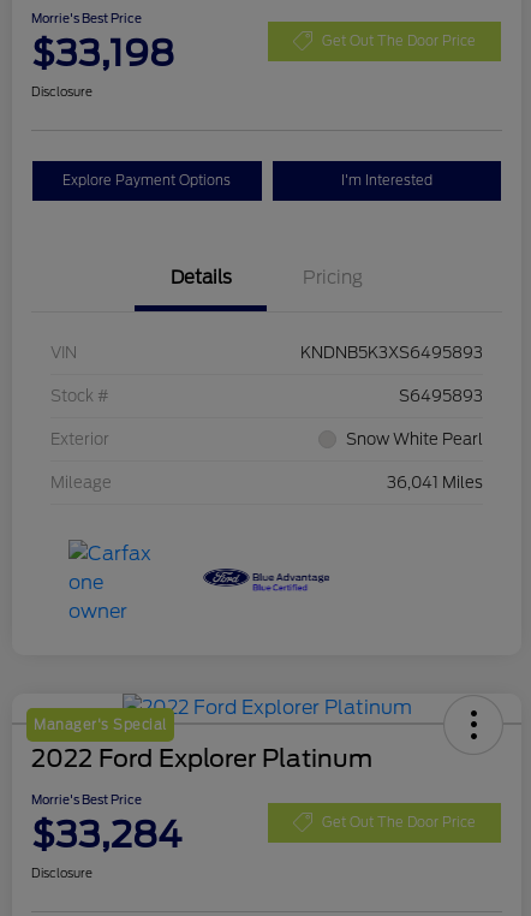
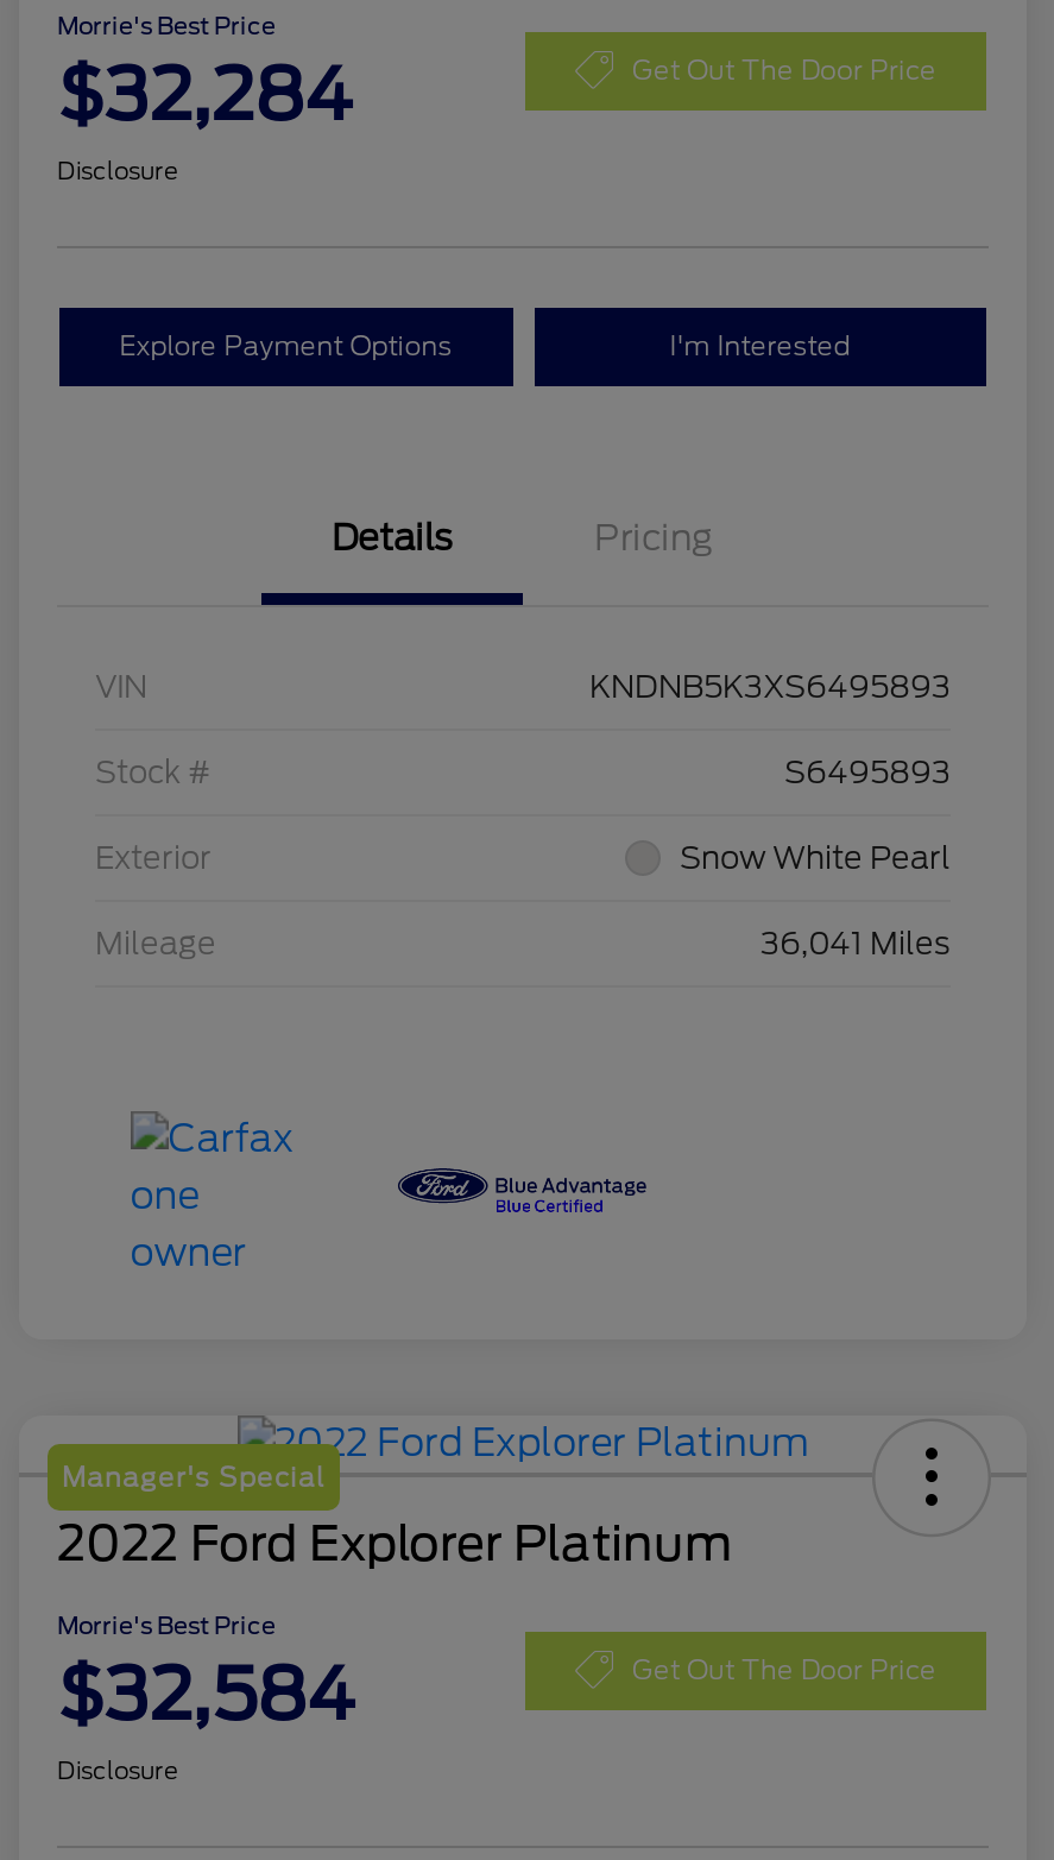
[31,31,174,75] $33,198 -> [57,52,352,137] $32,284
[31,813,181,856] $33,284 -> [57,1651,354,1737] $32,584

